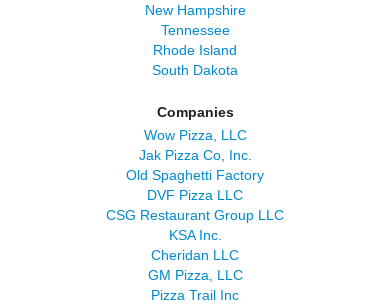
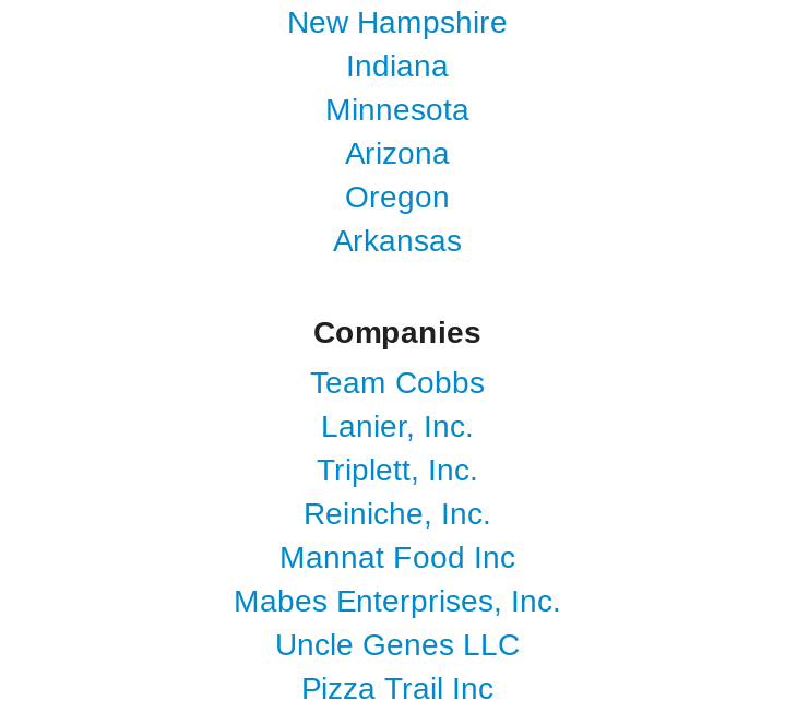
[152,22,238,78] Tennessee | Rhode Island | South Dakota -> [325,48,469,258] Indiana | Minnesota | Arizona | Oregon | Arkansas
moved [156,104,233,120] -> [313,315,481,349]: Companies
[106,127,284,283] Wow Pizza, LLC | Jak Pizza Co, Inc. | Old Spaghetti Factory | DVF Pizza LLC | CSG Restaurant Group LLC | KSA Inc. | Cheridan LLC | GM Pizza, LLC -> [234,365,561,662] Team Cobbs | Lanier, Inc. | Triplett, Inc. | Reiniche, Inc. | Mannat Food Inc | Mabes Enterprises, Inc. | Uncle Genes LLC

